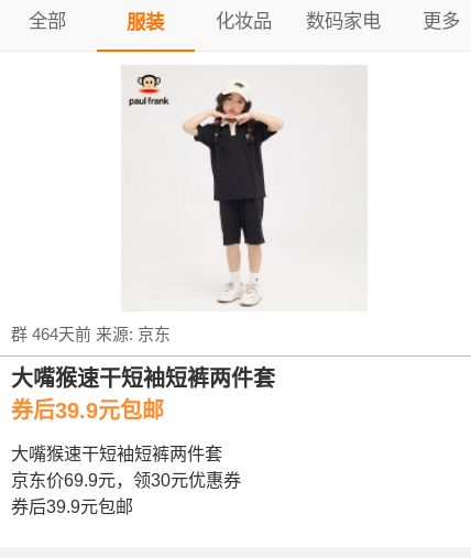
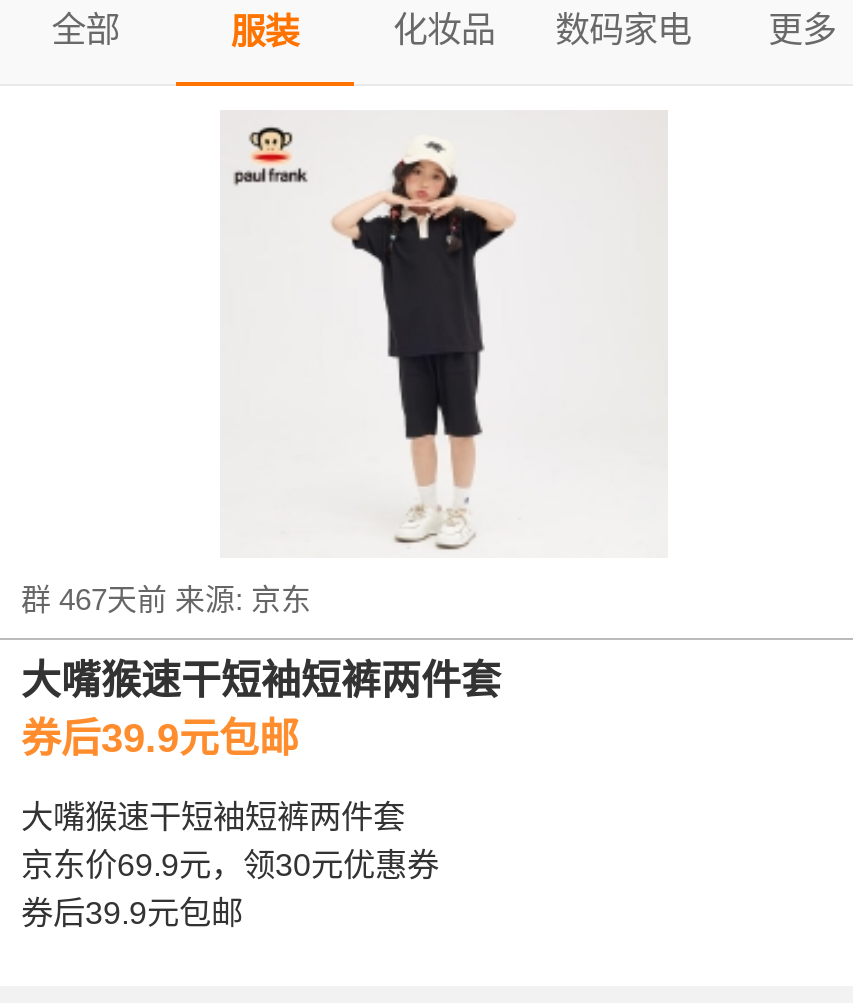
[11,325,171,344] 群 464天前来源:京东 -> [21,583,311,617] 群 467天前来源:京东

